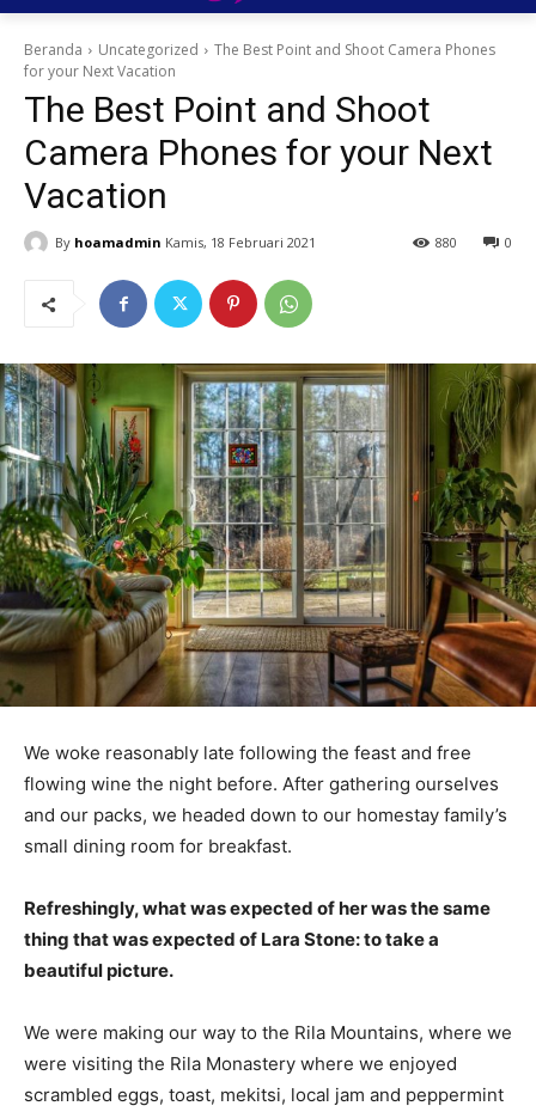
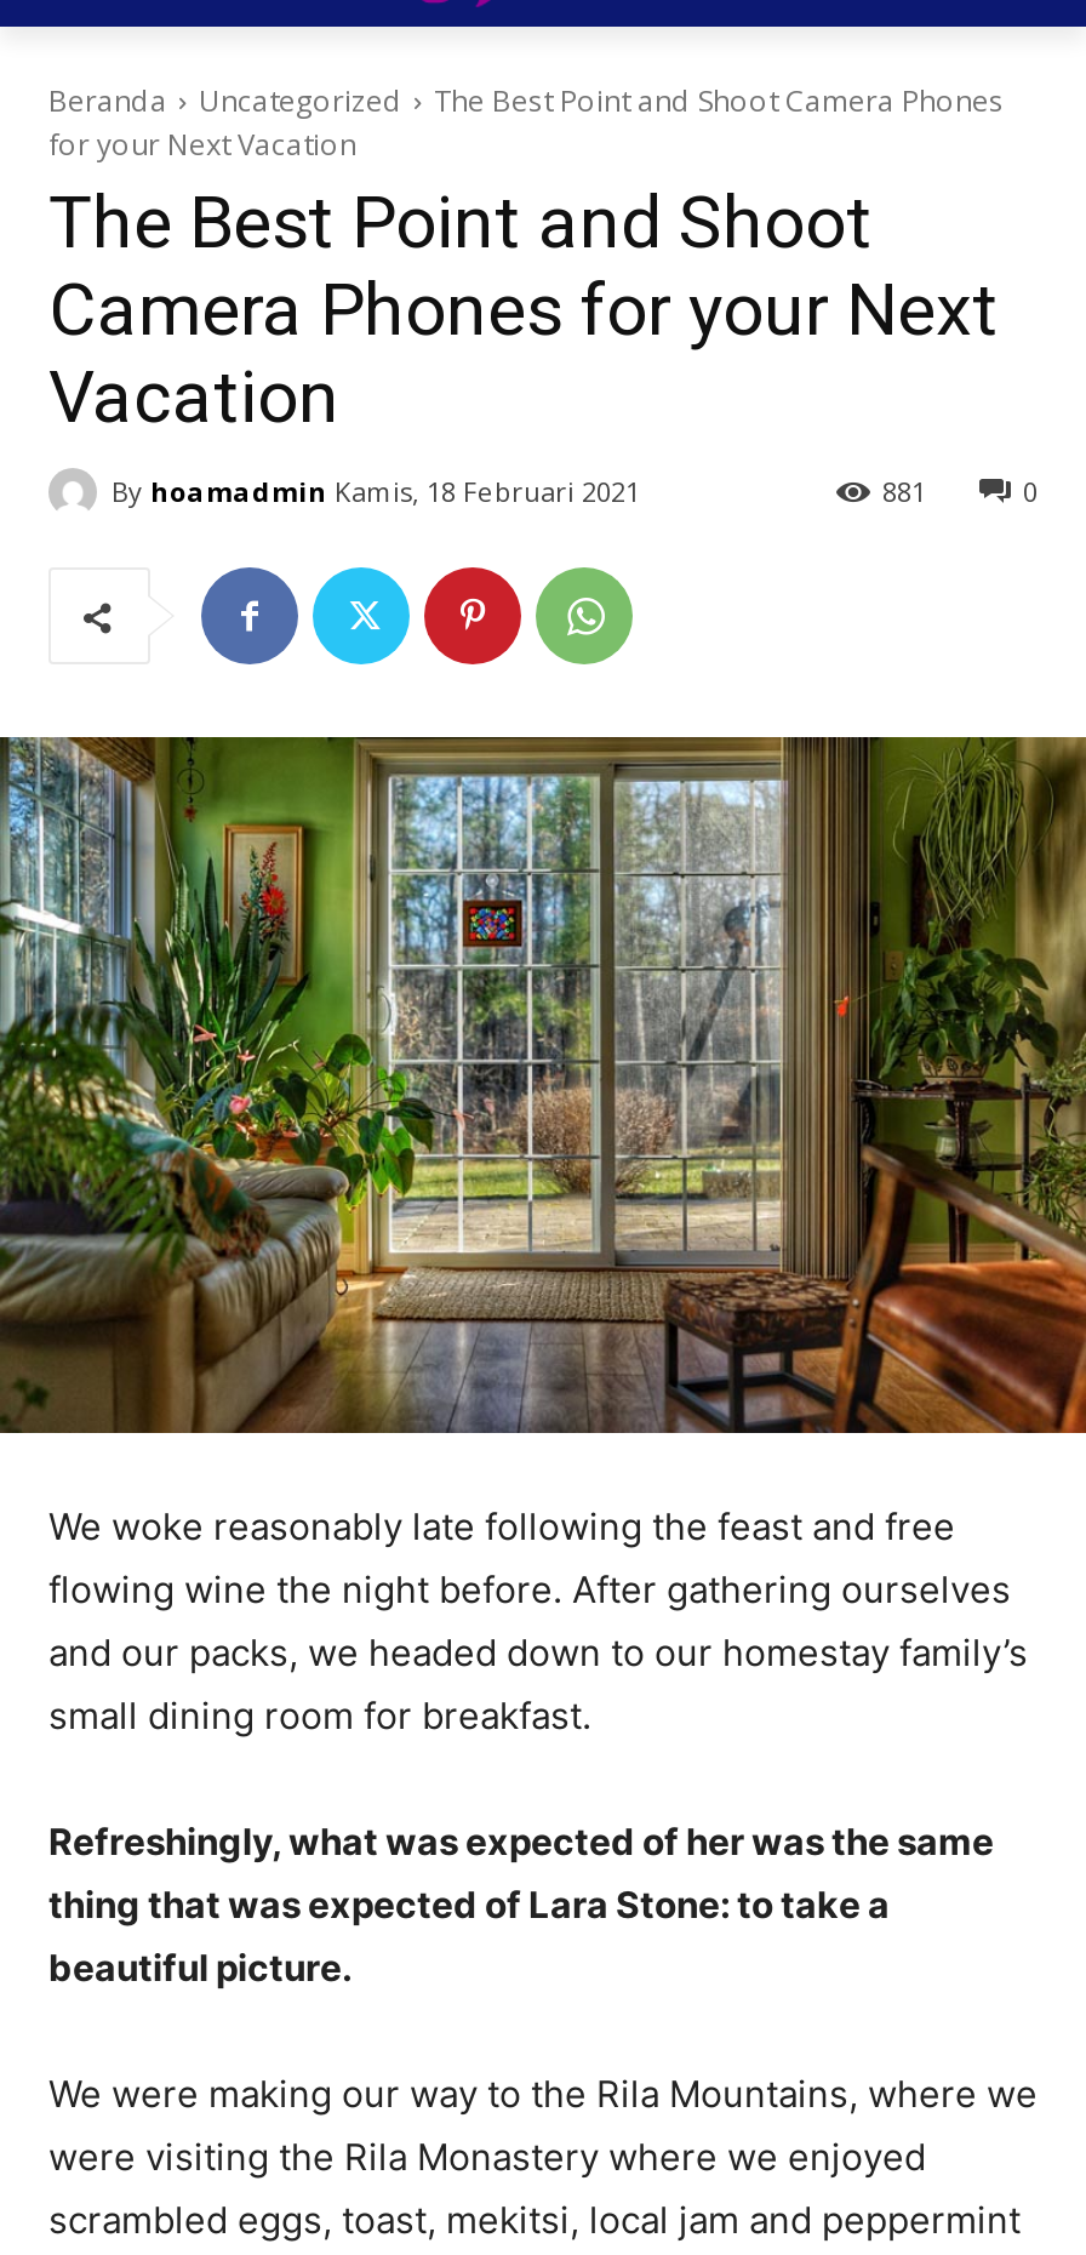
[435,233,457,251] 880 -> [882,473,926,509] 881

